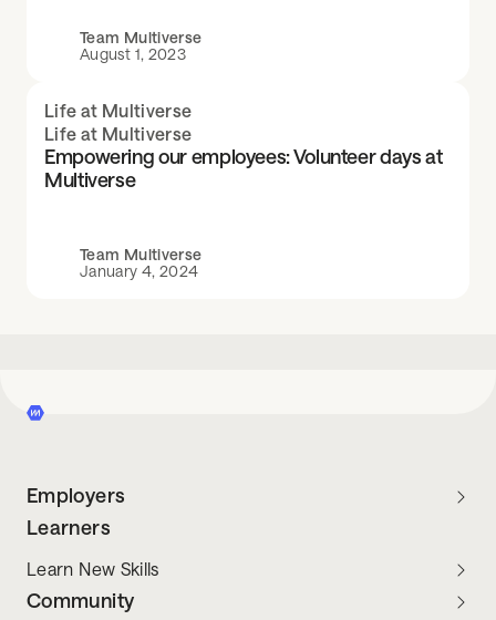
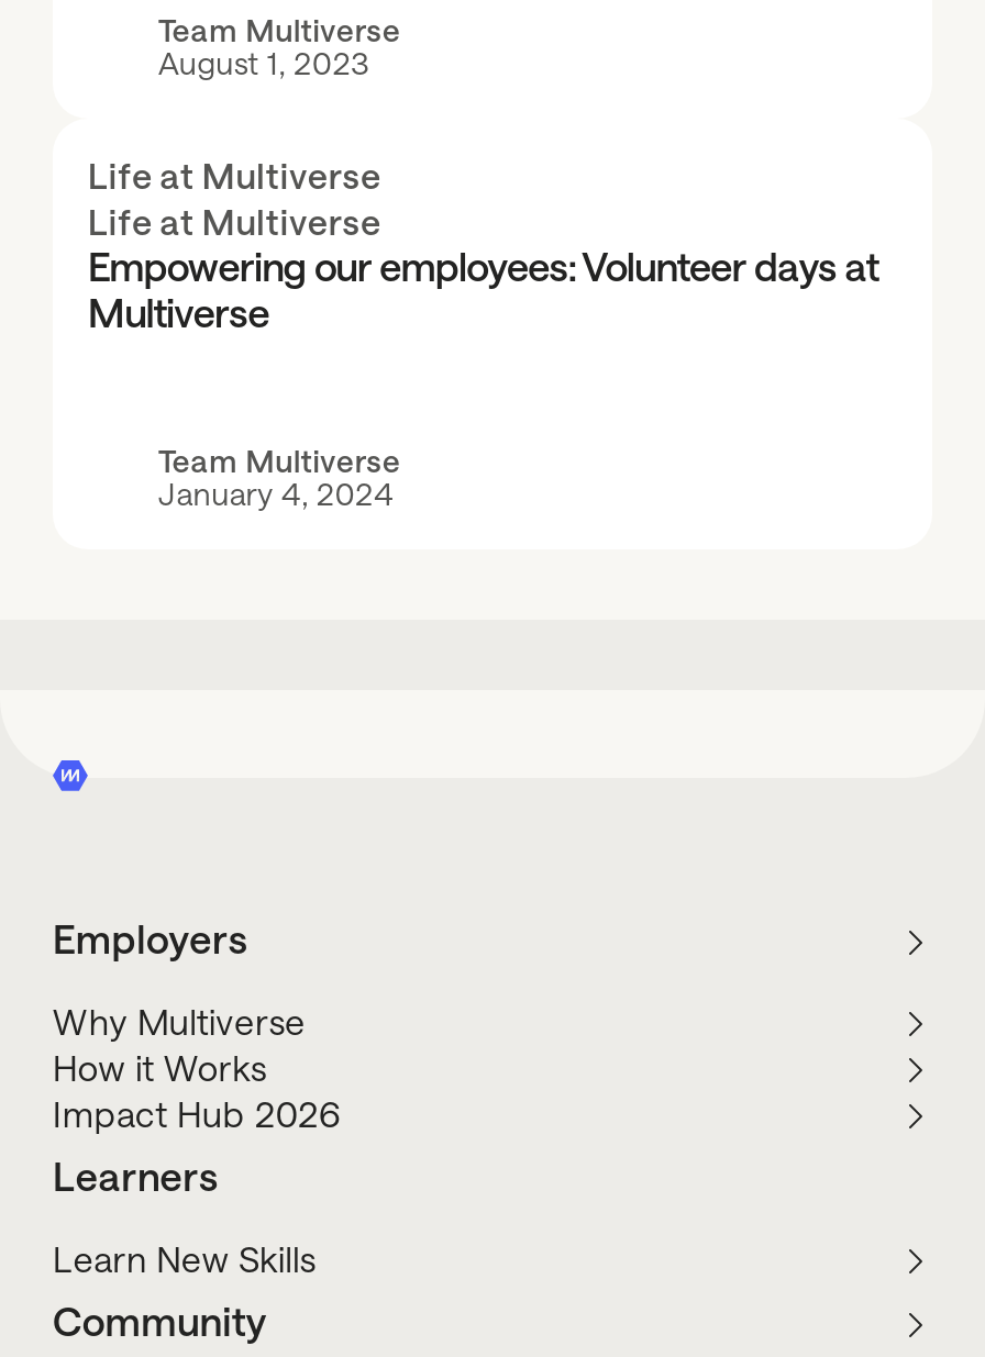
none -> [53,1002,342,1136] Why Multiverse | How it Works | Impact Hub 2026

